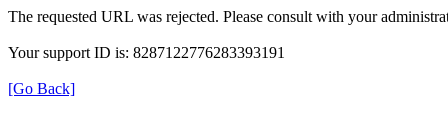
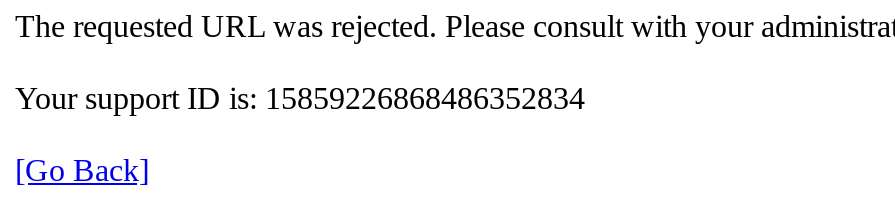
[8,44,285,61] Your support ID is: 8287122776283393191 -> [15,81,585,115] Your support ID is: 15859226868486352834

